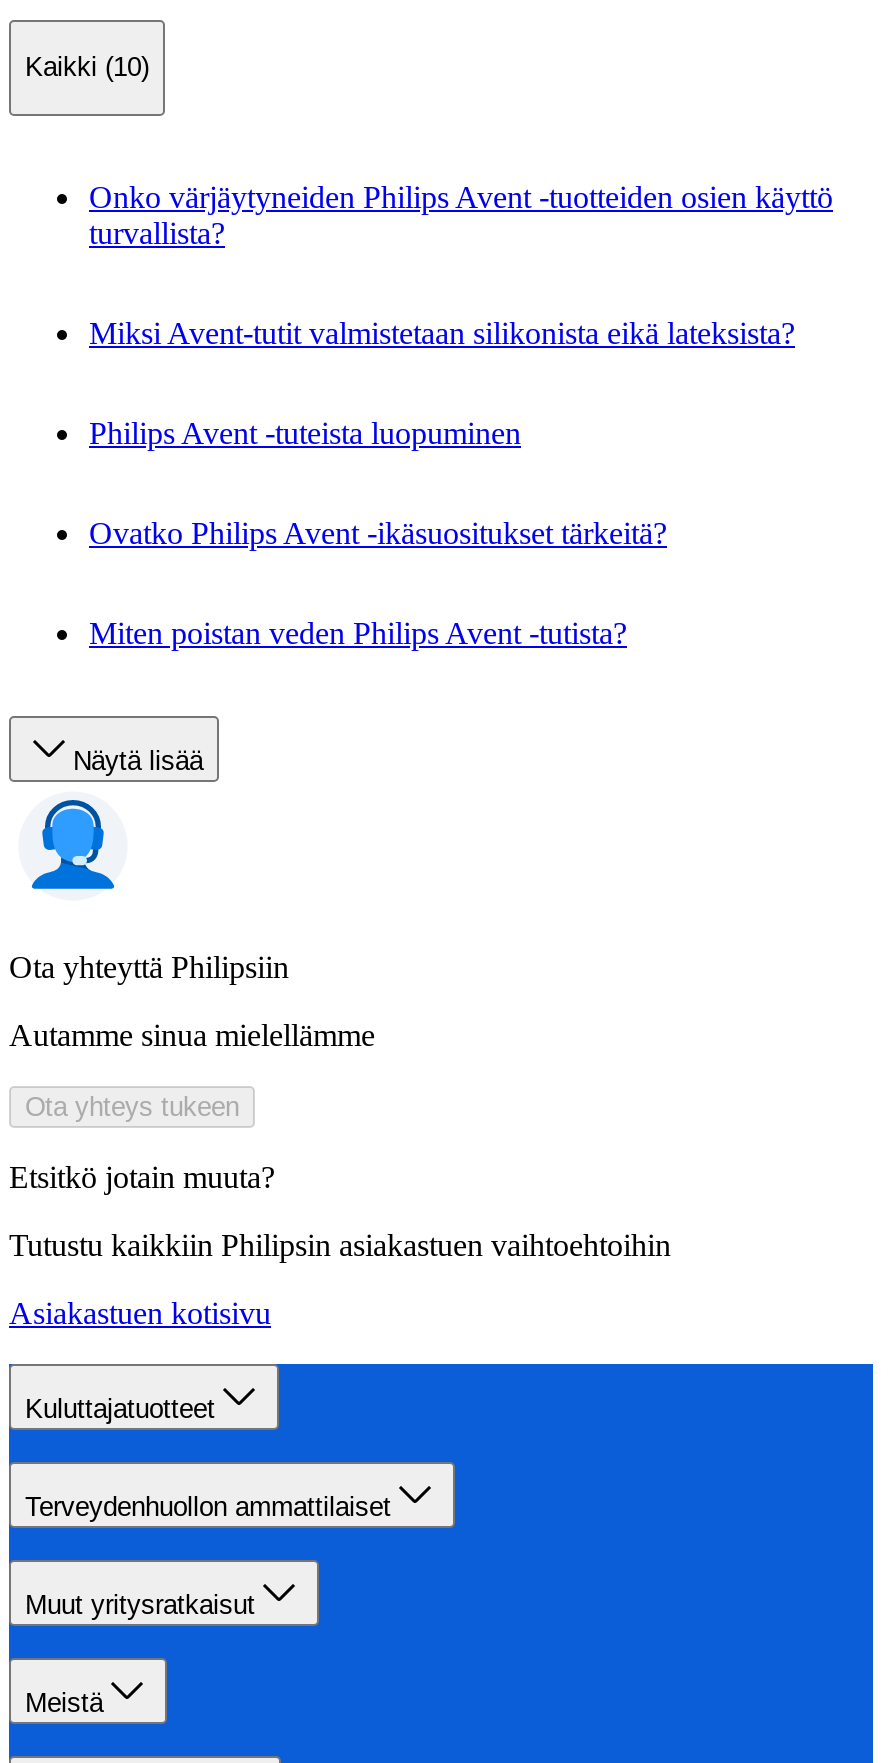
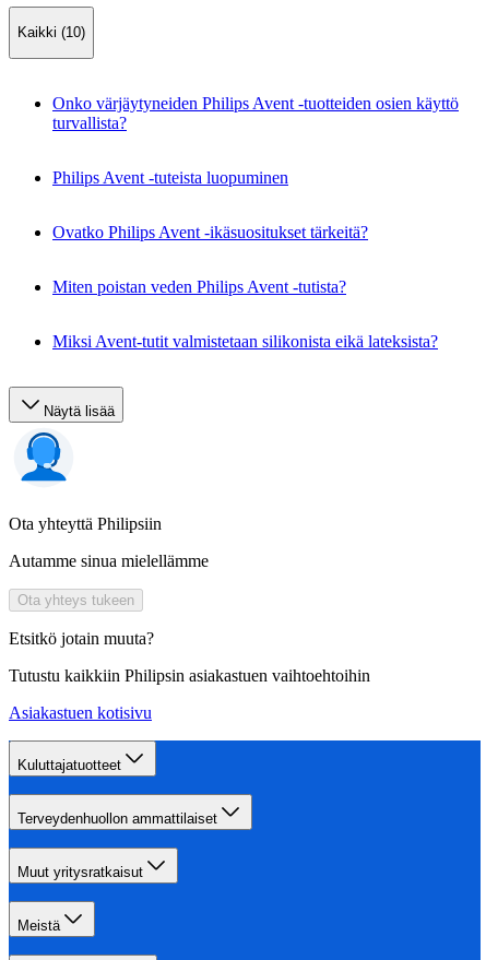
moved [89,315,795,349] -> [52,332,438,350]: Miksi Avent-tutit valmistetaan silikonista eikä lateksista?
moved [89,415,667,649] -> [52,168,368,296]: Philips Avent -tuteista luopuminen | Ovatko Philips Avent -ikäsuositukset tärkeitä? | Miten poistan veden Philips Avent -tutista?

